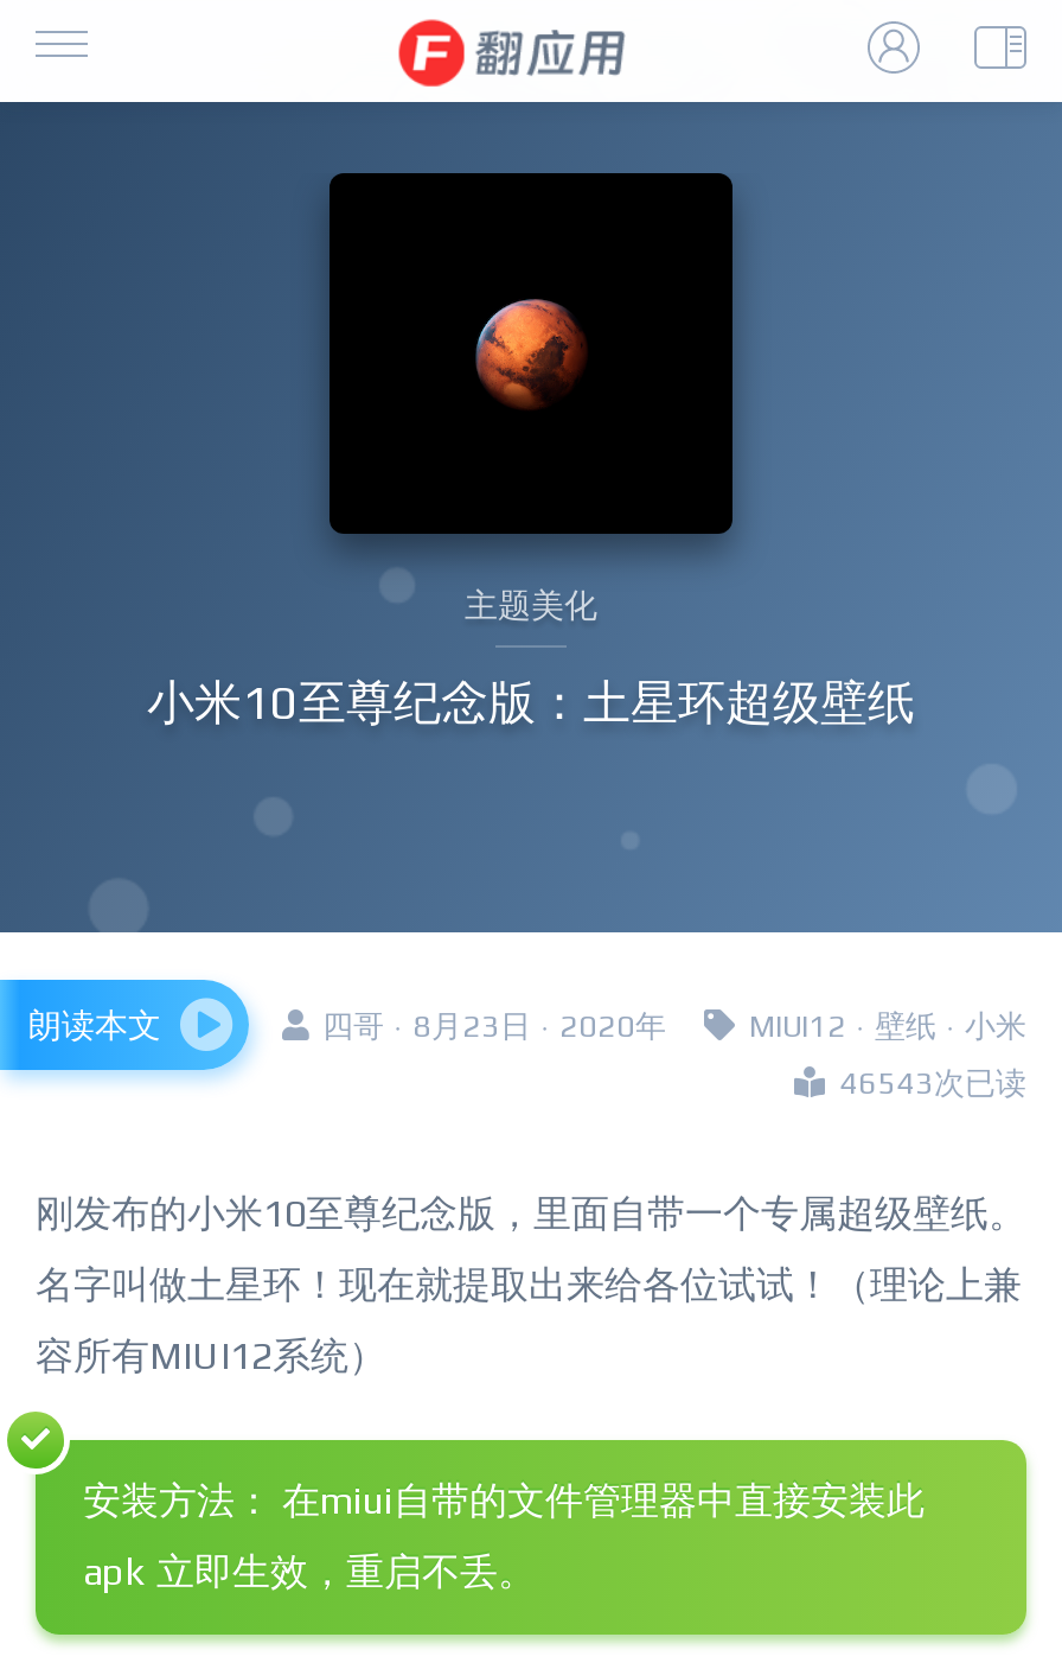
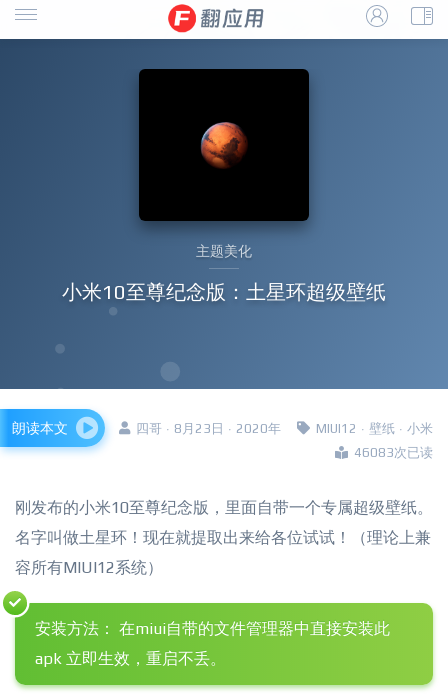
[839,1065,1026,1101] 46543次已读 -> [354,445,433,460] 46083次已读

